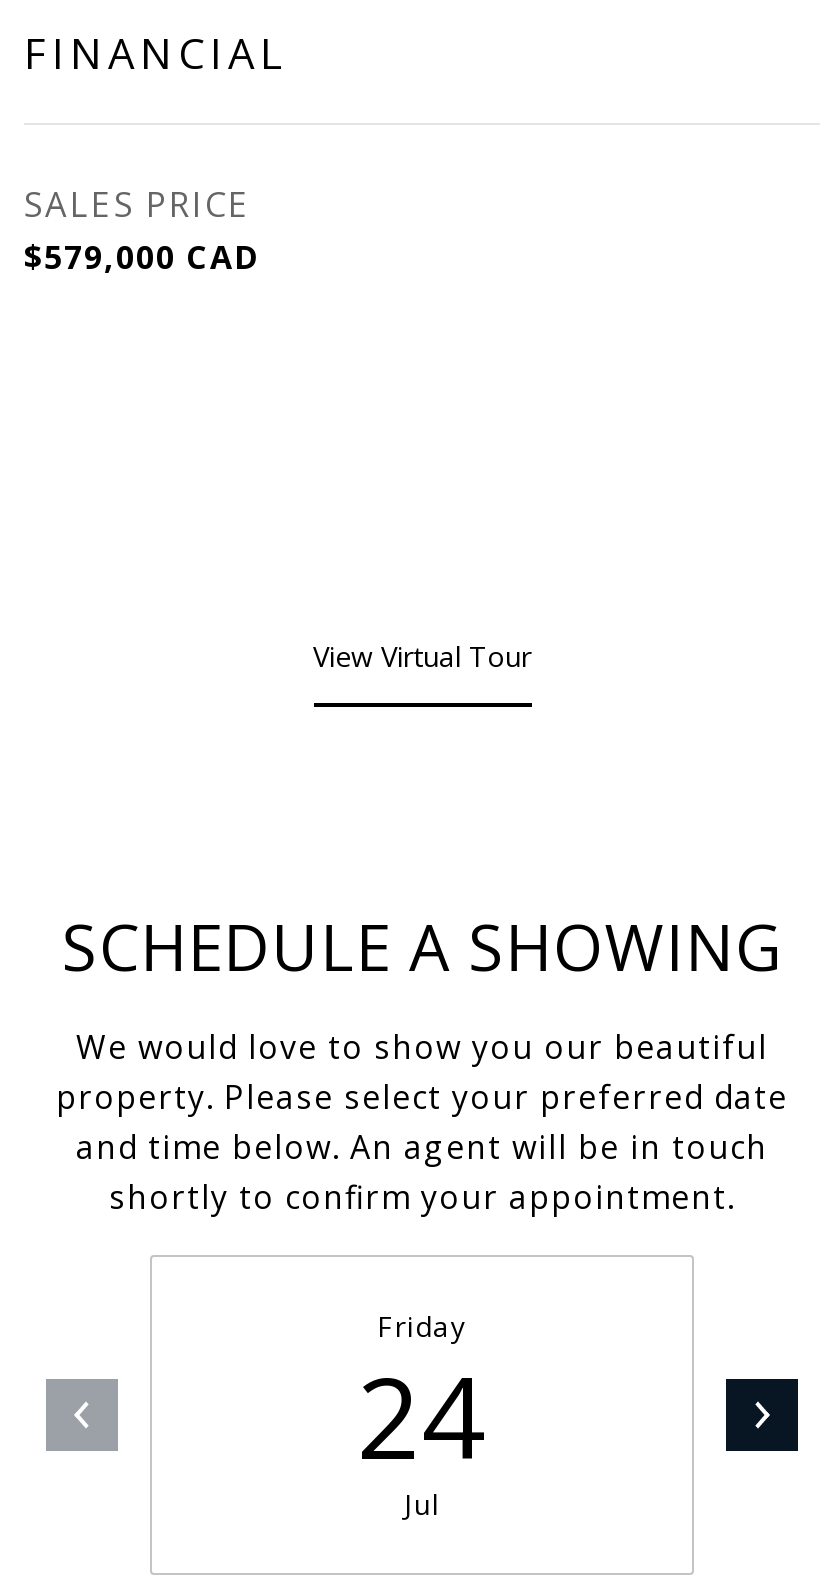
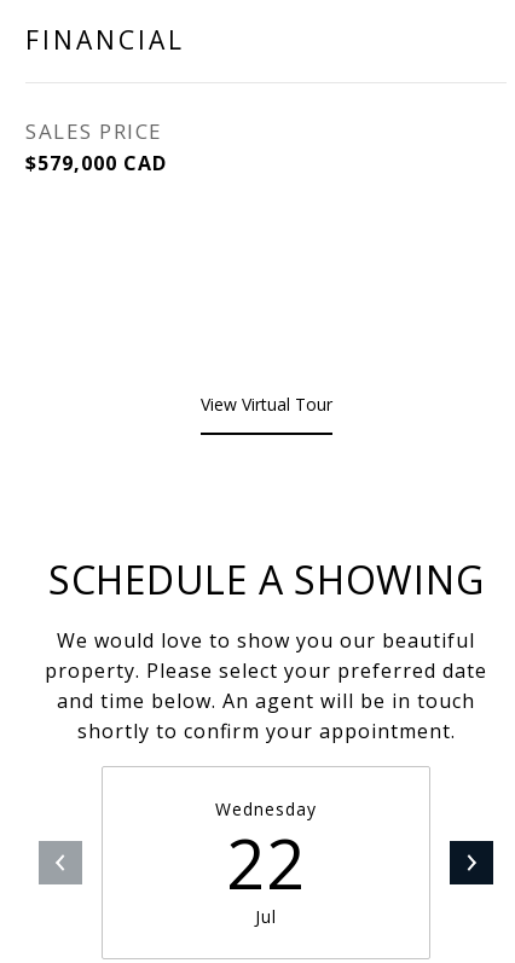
[356,1308,488,1492] Friday | 24 -> [215,798,317,909] Wednesday | 22

